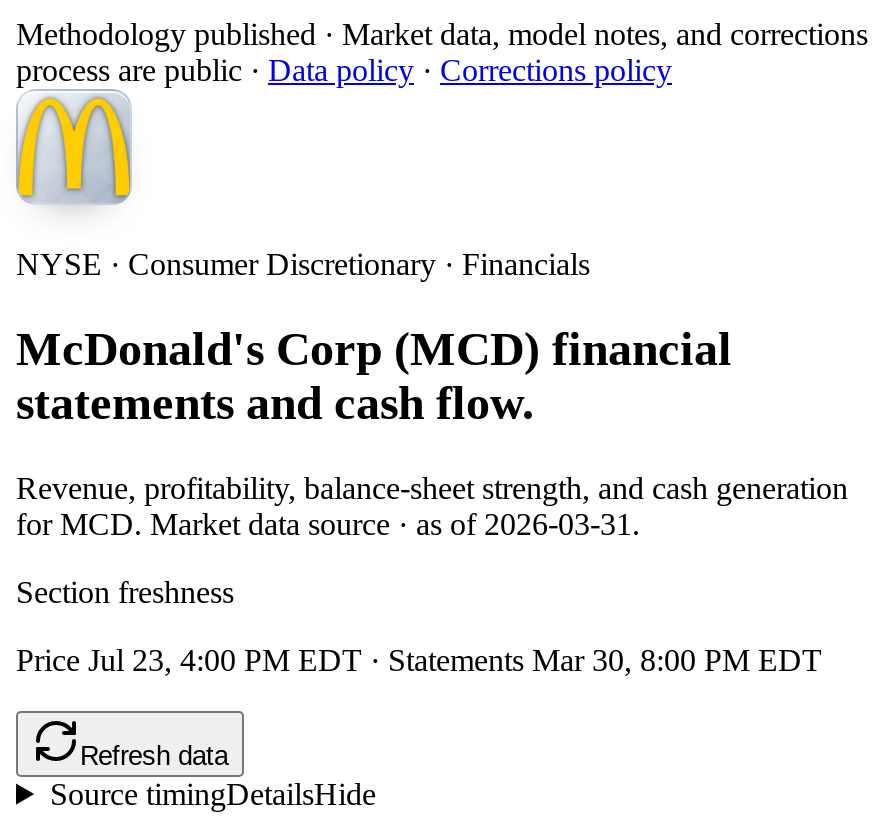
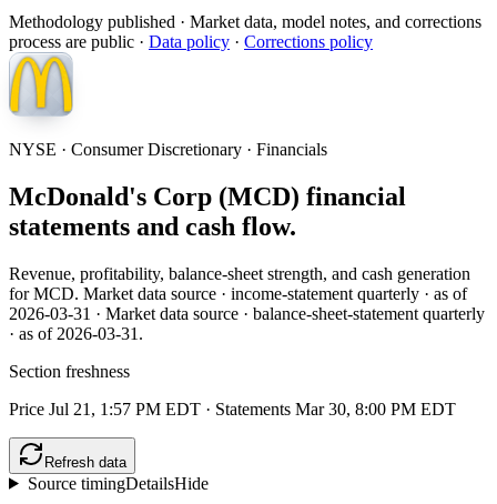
[16,507,640,541] for MCD. Market data source · as of 2026-03-31. -> [9,284,485,343] for MCD. Market data source · income-statement quarterly · as of | 2026-03-31 · Market data source · balance-sheet-statement quarterly | · as of 2026-03-31.
[16,643,822,677] Price Jul 23, 4:00 PM EDT · Statements Mar 30, 8:00 PM EDT -> [9,399,456,418] Price Jul 21, 1:57 PM EDT · Statements Mar 30, 8:00 PM EDT

